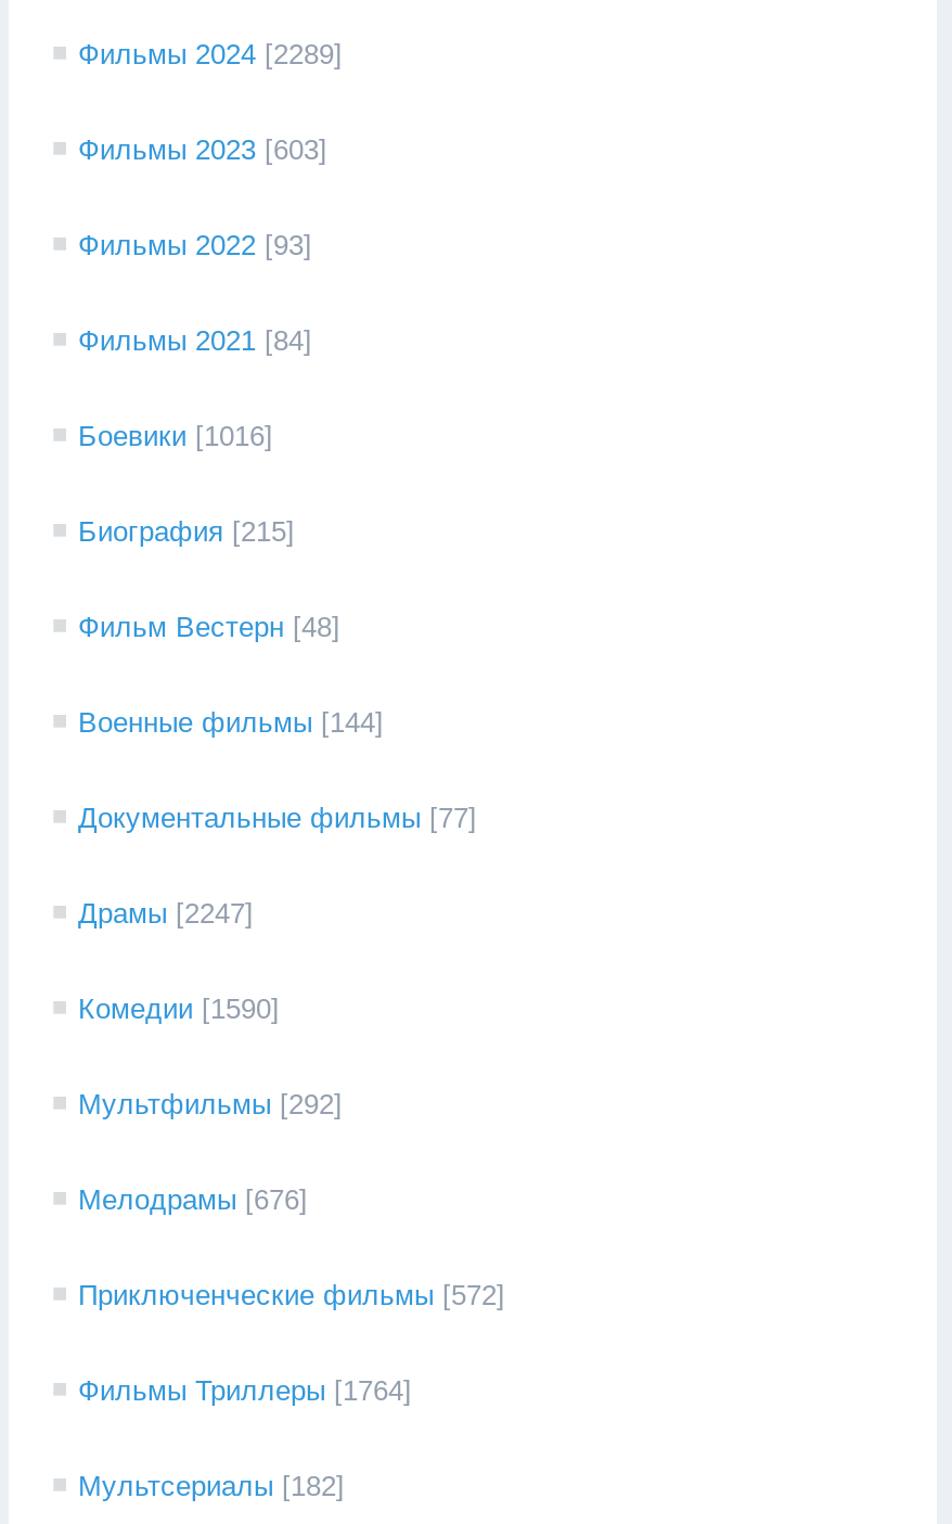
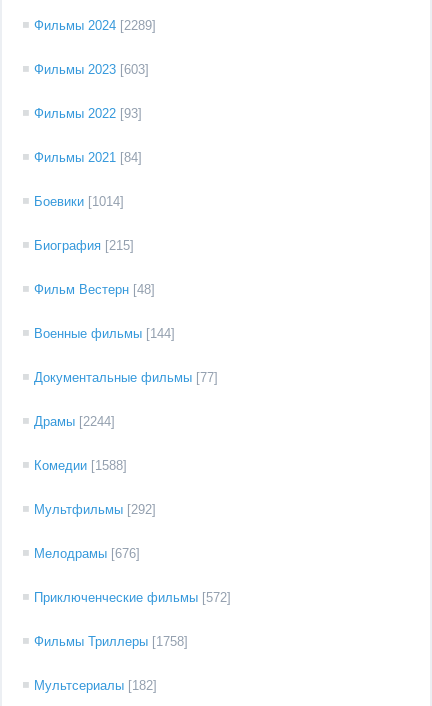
[78,420,273,452] Боевики [1016] -> [34,194,124,209] Боевики [1014]
[78,897,254,930] Драмы [2247] -> [34,414,115,429] Драмы [2244]
[78,992,280,1025] Комедии [1590] -> [34,458,127,473] Комедии [1588]
[78,1374,412,1407] Фильмы Триллеры [1764] -> [34,634,188,649] Фильмы Триллеры [1758]

